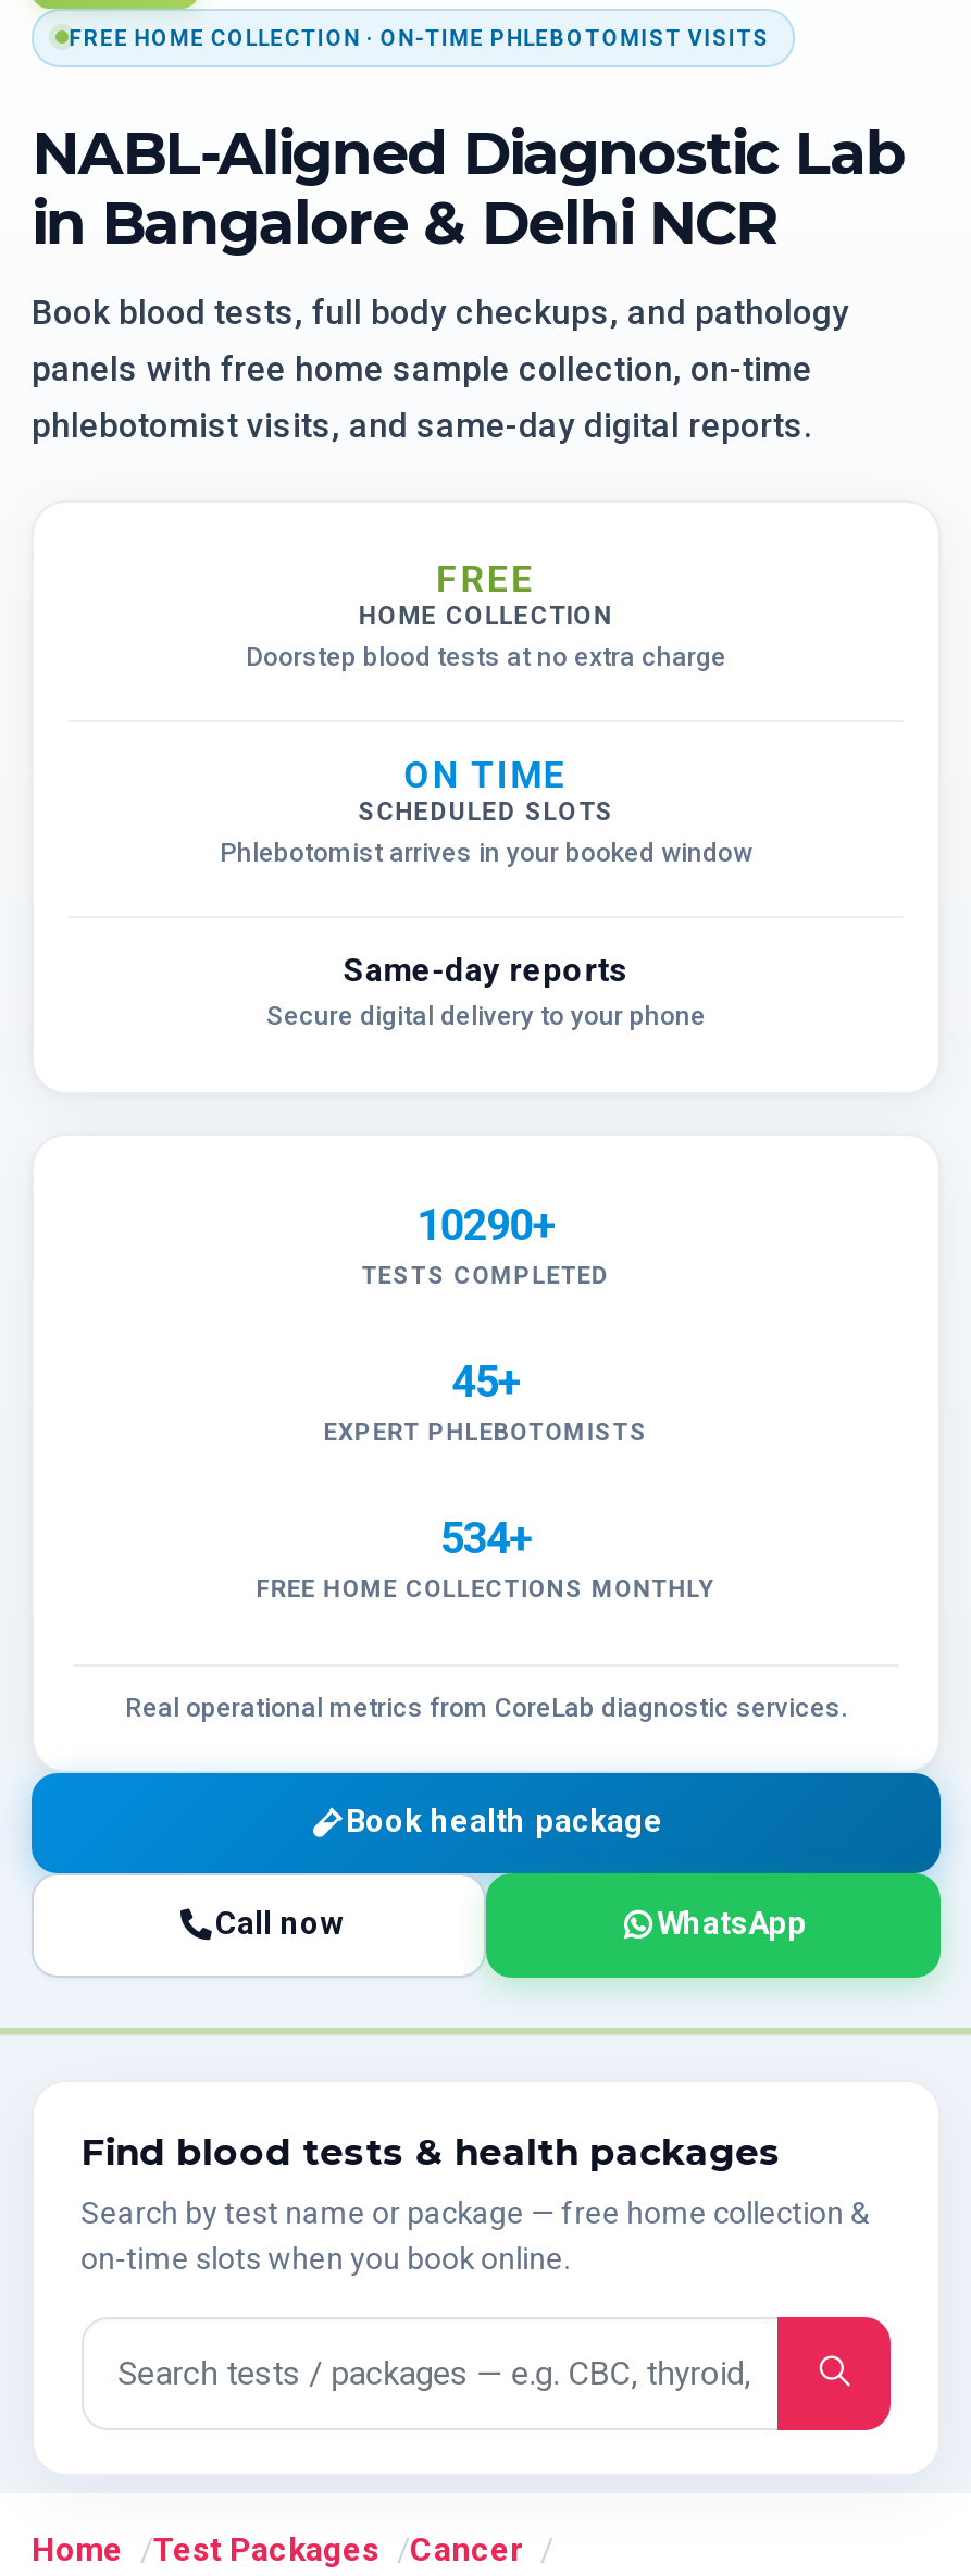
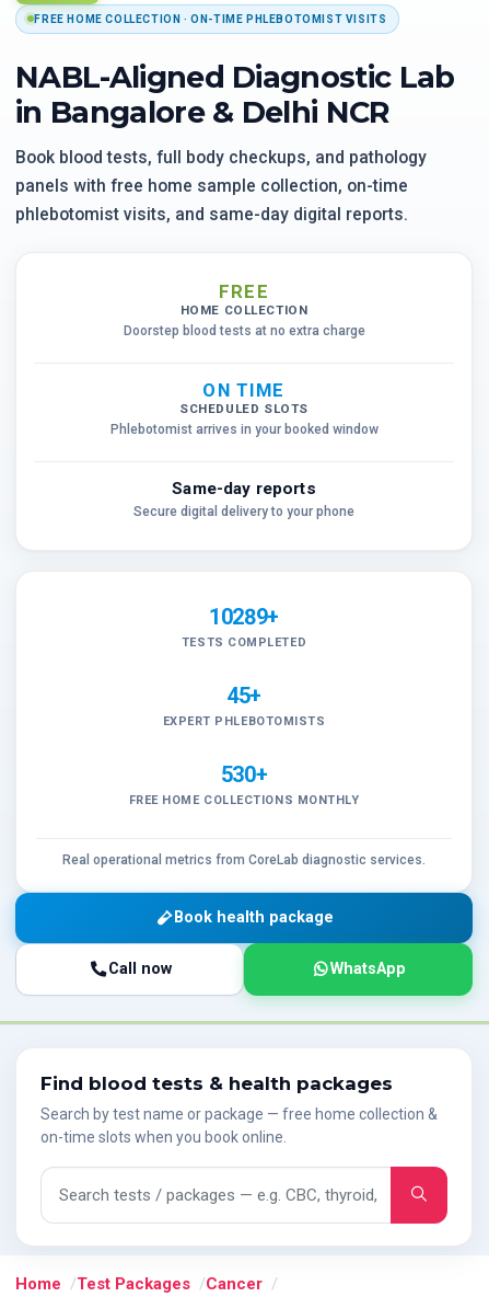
[417,1199,555,1252] 10290+ -> [209,604,279,630] 10289+
[440,1513,532,1565] 534+ -> [221,762,267,788] 530+

